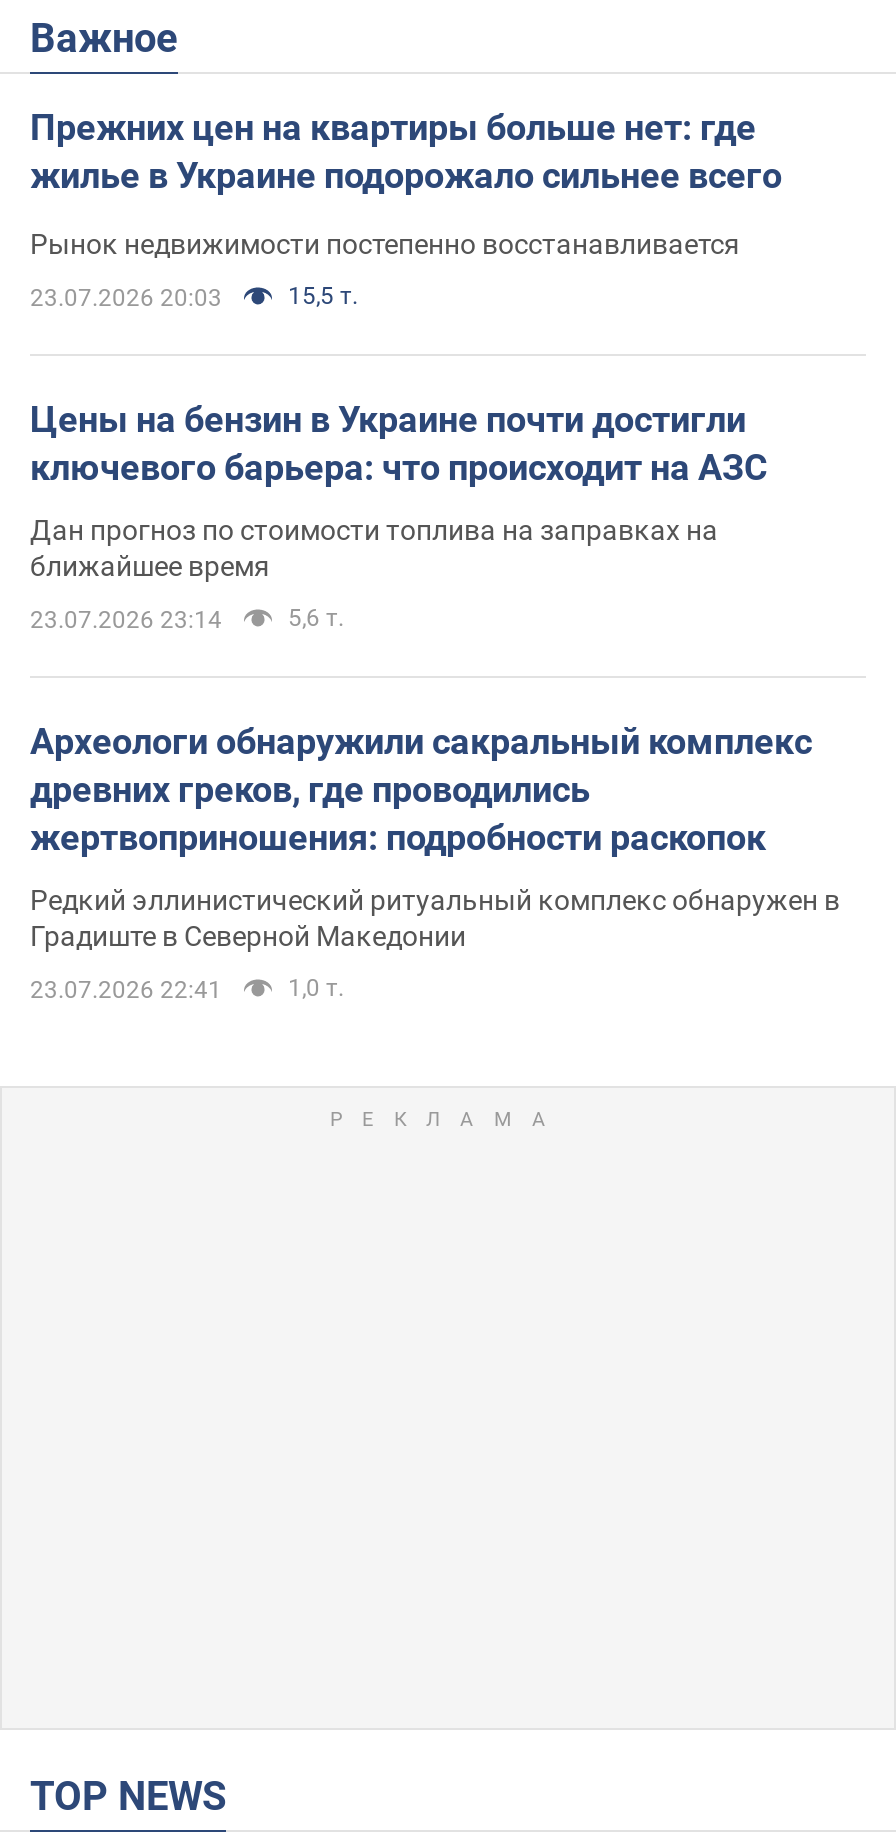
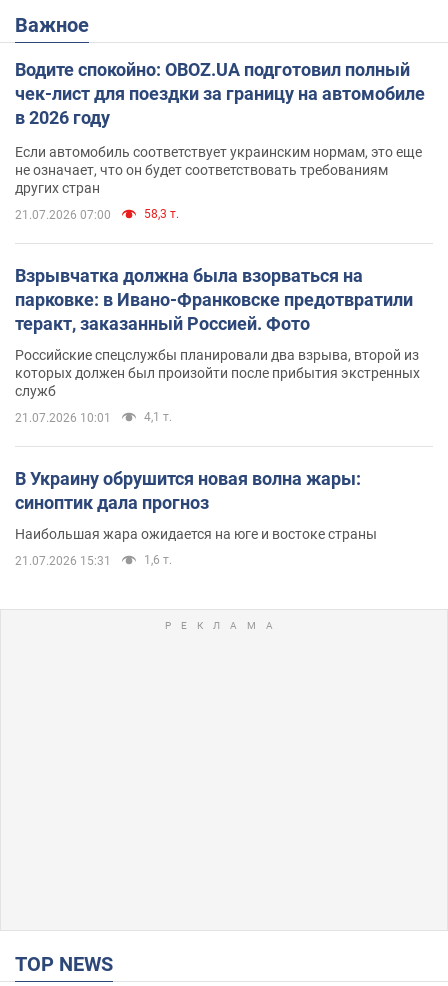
[30,107,782,197] Прежних цен на квартиры больше нет: где | жилье в Украине подорожало сильнее всего -> [15,59,425,128] Водите спокойно: OBOZ.UA подготовил полный | чек-лист для поездки за границу на автомобиле | в 2026 году
[30,229,740,261] Рынок недвижимости постепенно восстанавливается -> [15,144,422,196] Если автомобиль соответствует украинским нормам, это еще | не означает, что он будет соответствовать требованиям | других стран
[30,283,358,313] 23.07.2026 20:03 | 15,5 т. -> [15,207,179,222] 21.07.2026 07:00 | 58,3 т.
[30,399,768,489] Цены на бензин в Украине почти достигли | ключевого барьера: что происходит на АЗС -> [15,265,413,334] Взрывчатка должна была взорваться на | парковке: в Ивано-Франковске предотвратили | теракт, заказанный Россией. Фото
[30,515,718,583] Дан прогноз по стоимости топлива на заправках на | ближайшее время -> [15,347,420,399] Российские спецслужбы планировали два взрыва, второй из | которых должен был произойти после прибытия экстренных | служб
[30,605,344,635] 23.07.2026 23:14 | 5,6 т. -> [15,410,172,425] 21.07.2026 10:01 | 4,1 т.
[30,721,812,859] Археологи обнаружили сакральный комплекс | древних греков, где проводились | жертвоприношения: подробности раскопок -> [15,468,361,513] В Украину обрушится новая волна жары: | синоптик дала прогноз
[30,885,840,953] Редкий эллинистический ритуальный комплекс обнаружен в | Градиште в Северной Македонии -> [15,526,377,542] Наибольшая жара ожидается на юге и востоке страны
[30,975,344,1005] 23.07.2026 22:41 | 1,0 т. -> [15,553,172,568] 21.07.2026 15:31 | 1,6 т.

